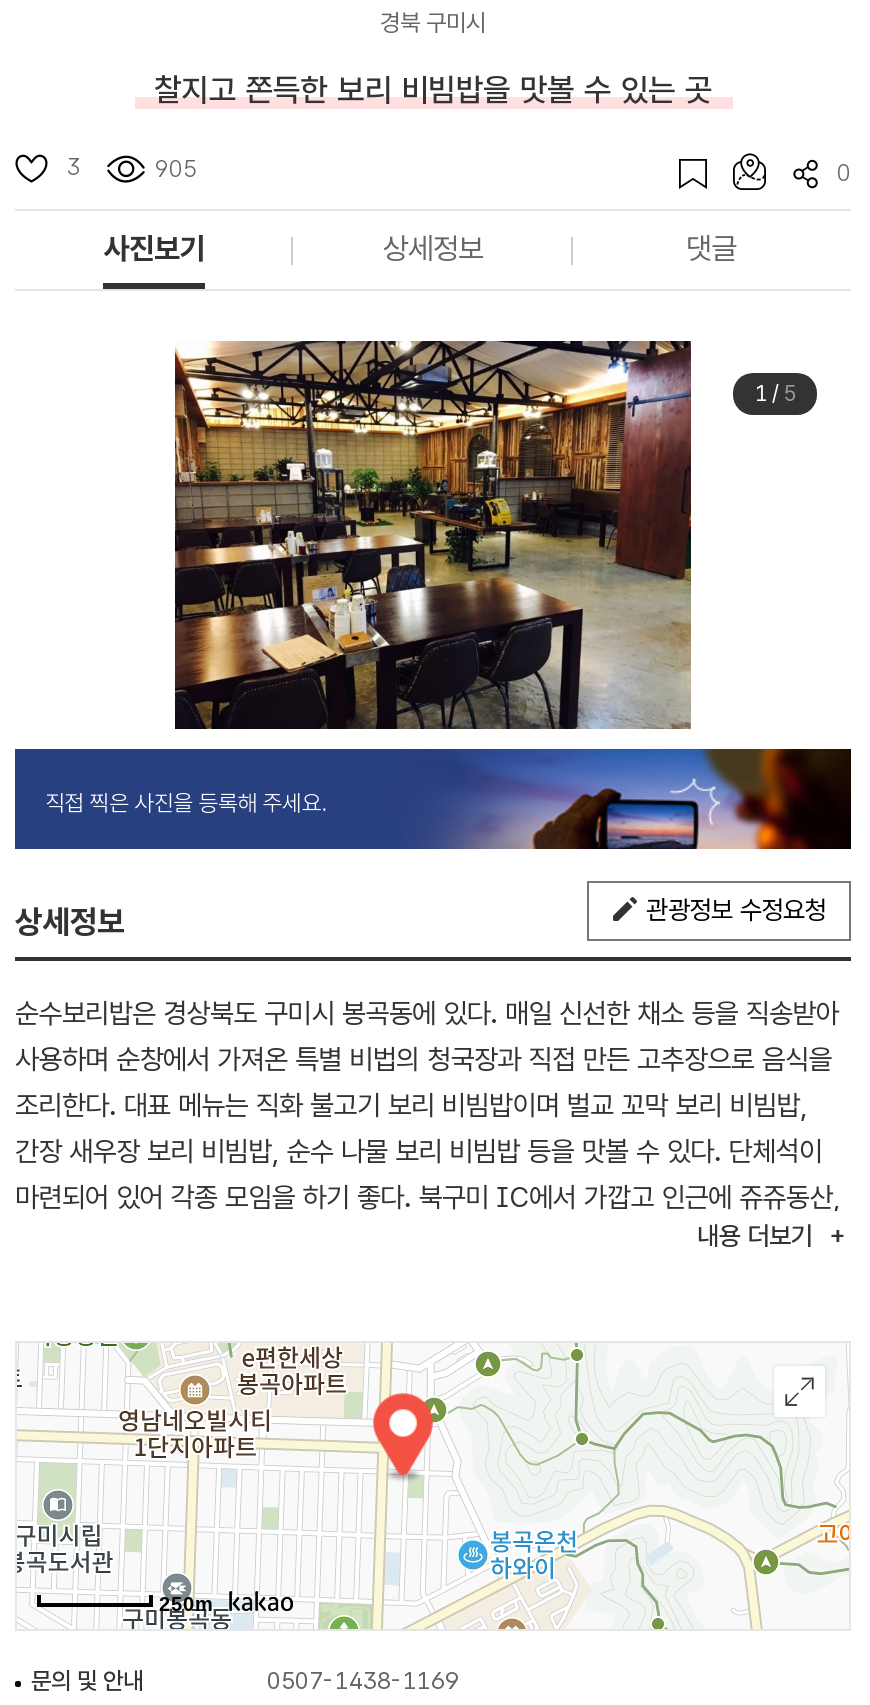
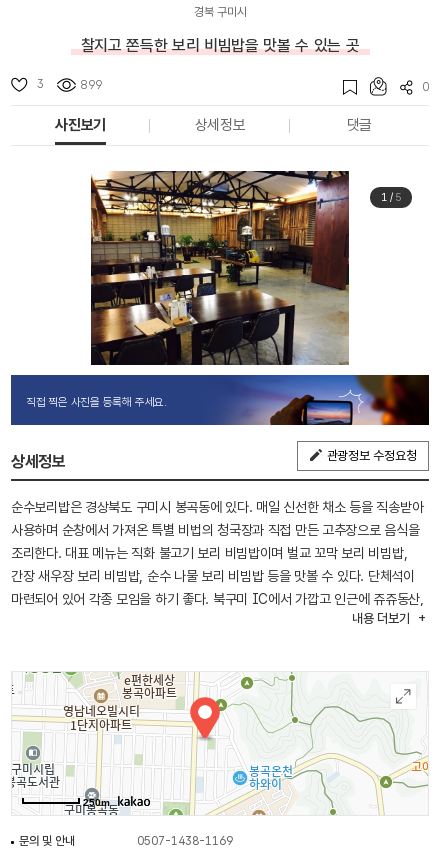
[155,155,197,183] 905 -> [81,78,102,92] 899

